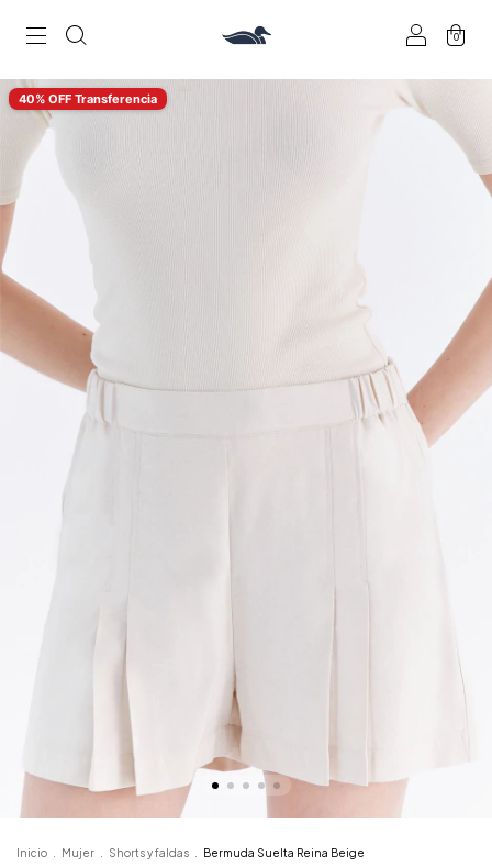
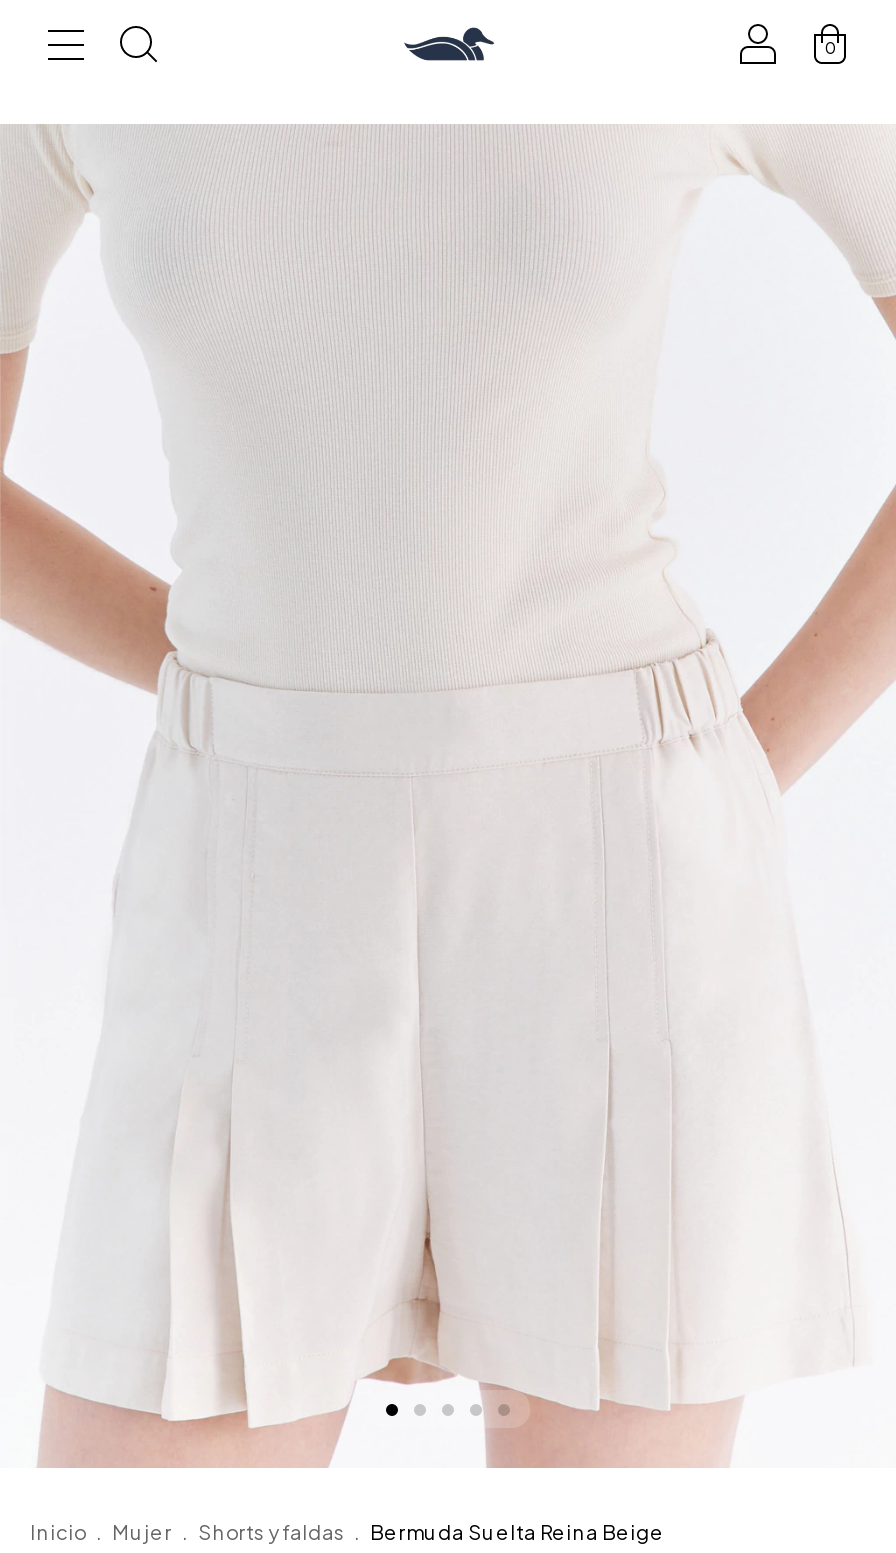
[19,91,157,107] 40% OFF Transferencia -> none

